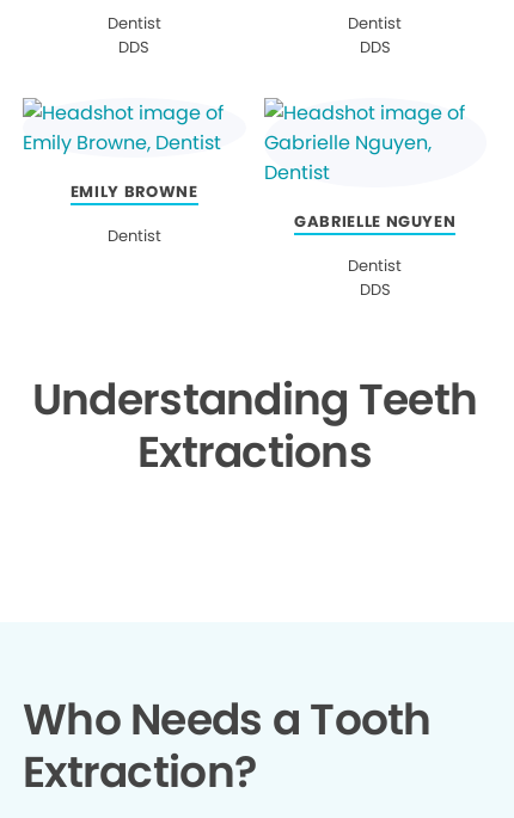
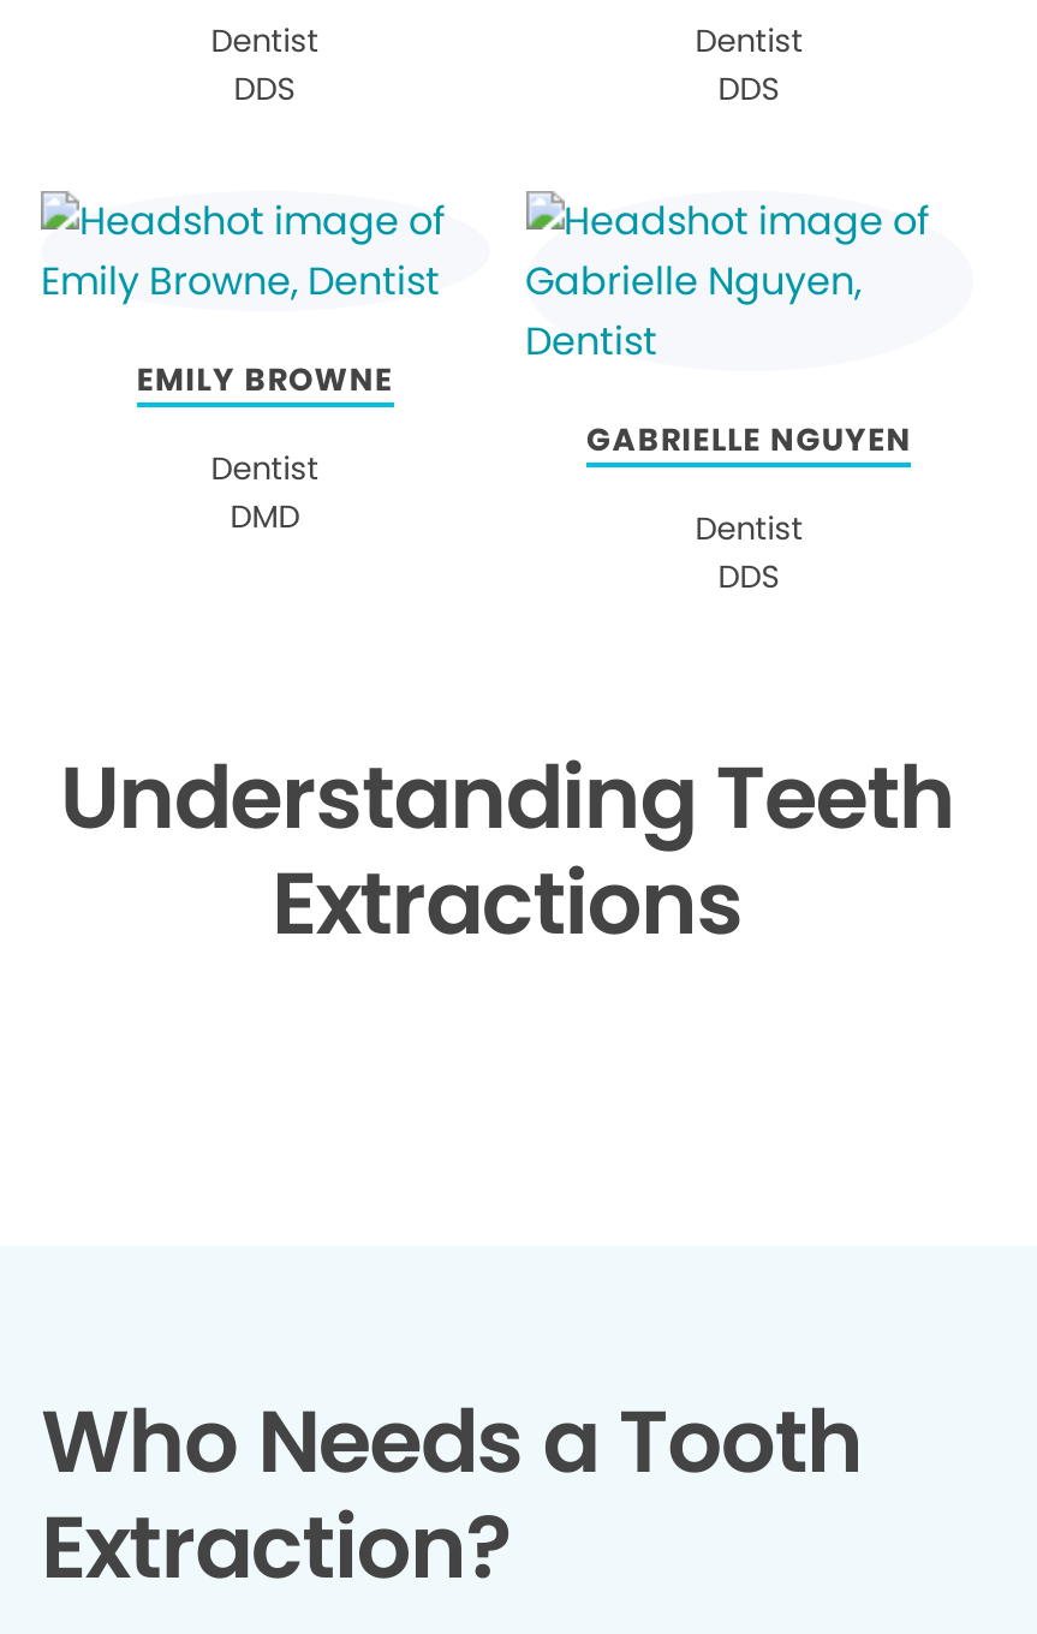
none -> [230,495,300,540] DMD

